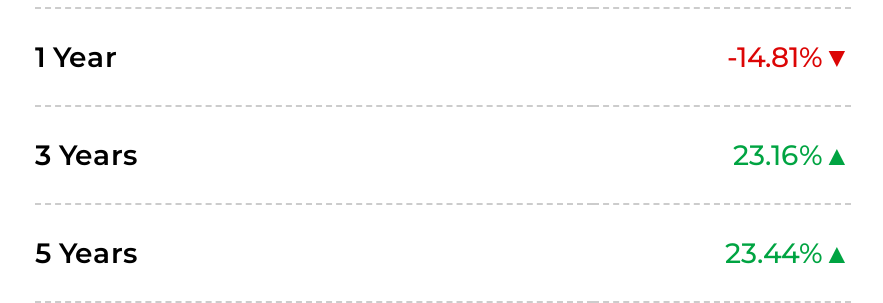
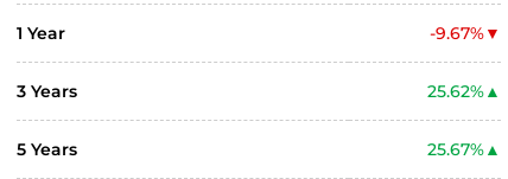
[727,39,823,75] -14.81% -> [430,22,484,44] -9.67%
[733,137,823,173] 23.16% -> [427,80,484,102] 25.62%
[725,235,823,271] 23.44% -> [427,138,484,160] 25.67%

